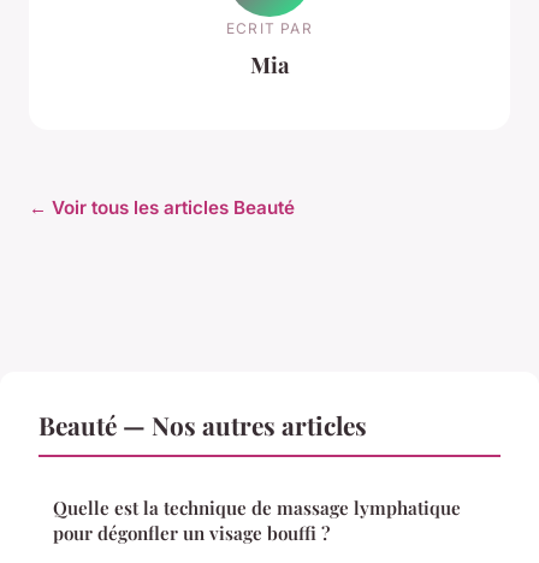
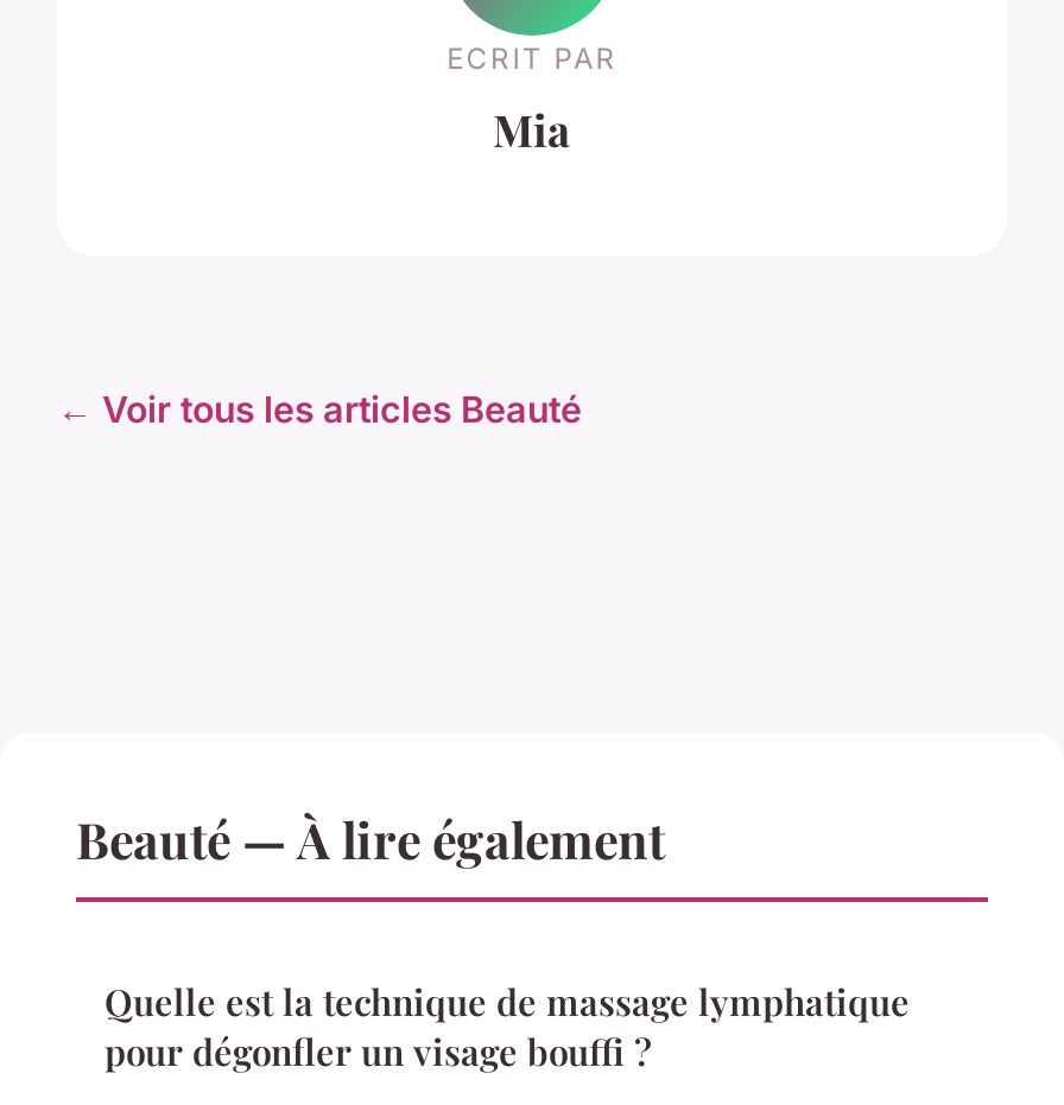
[38,408,367,441] Beauté — Nos autres articles -> [76,804,665,871] Beauté — À lire également

